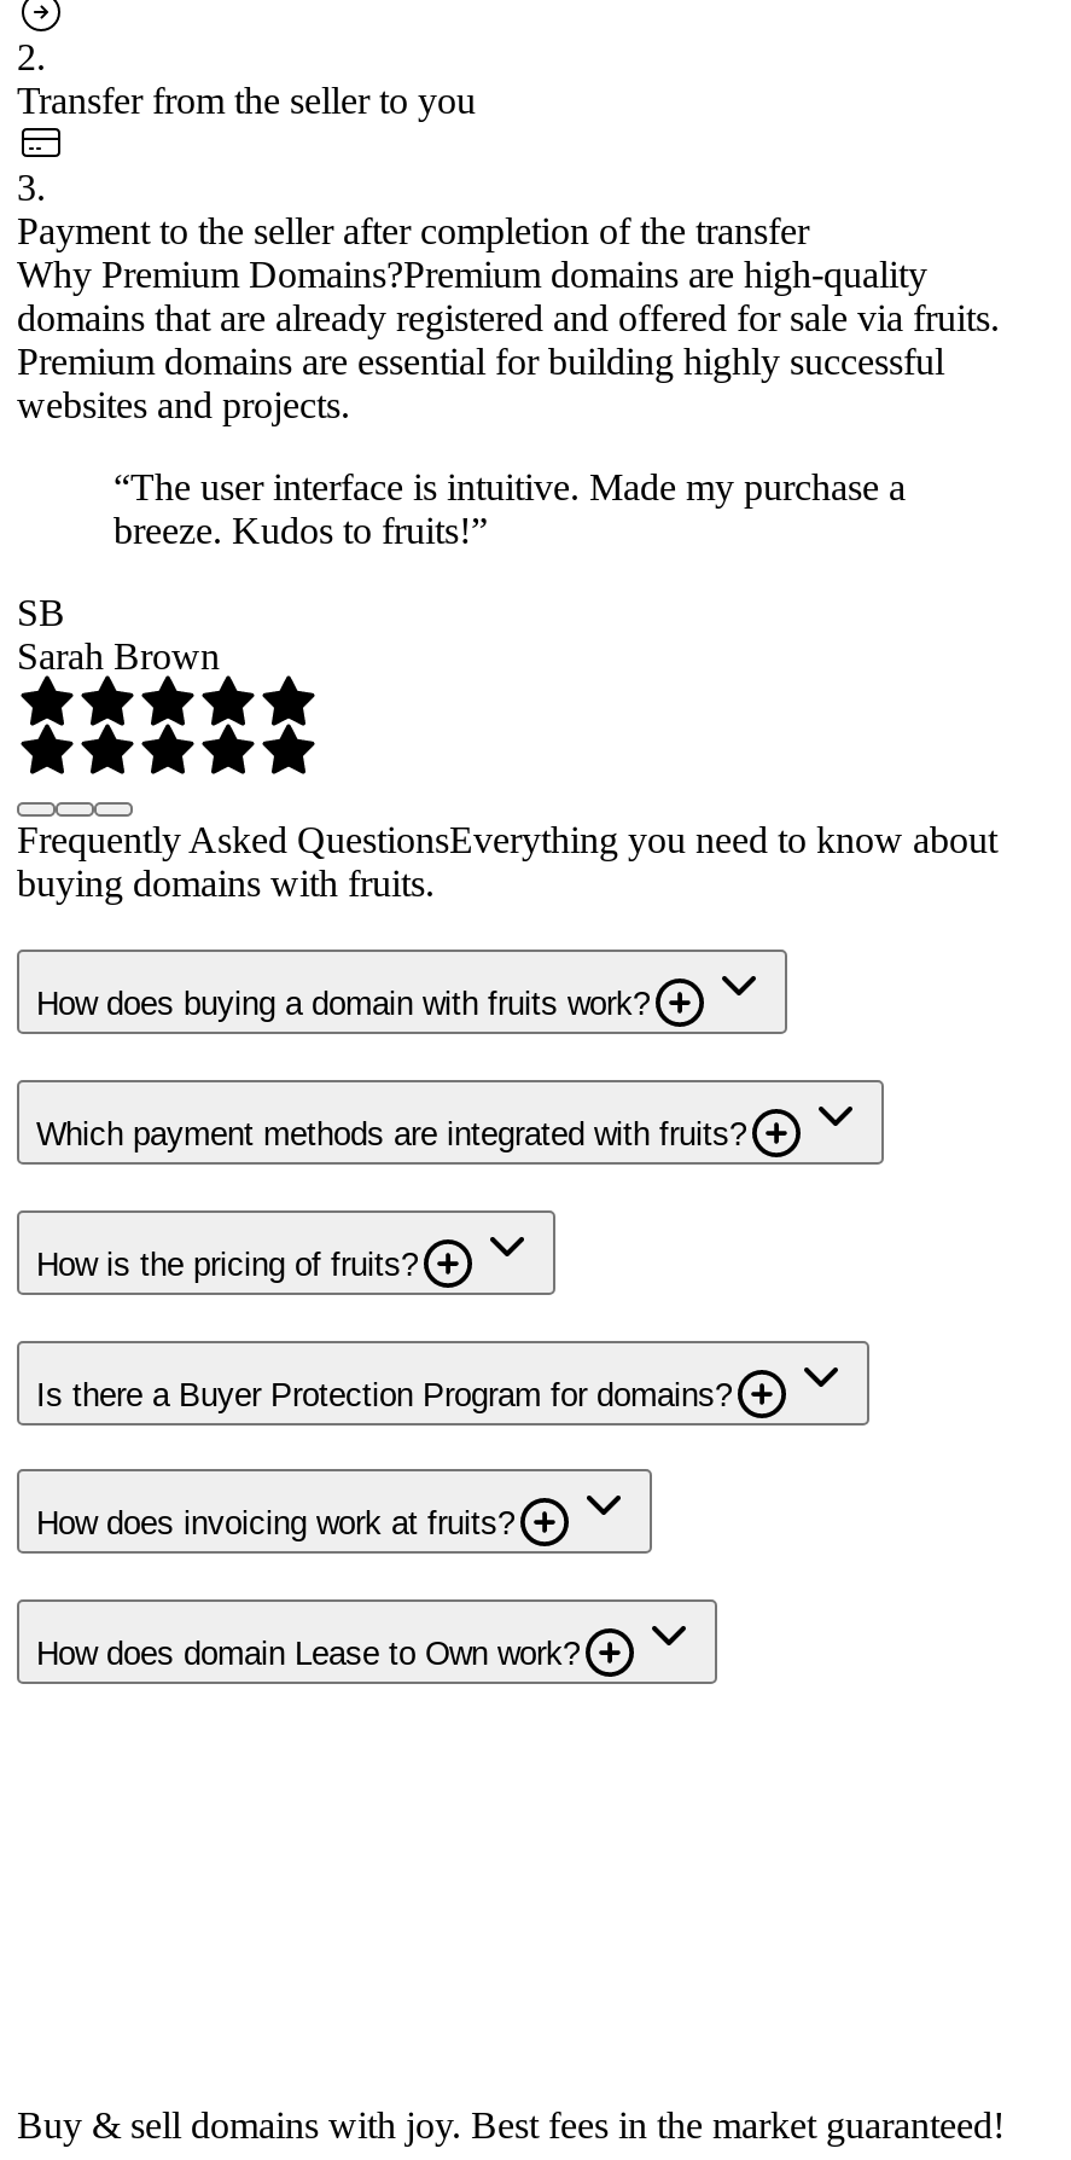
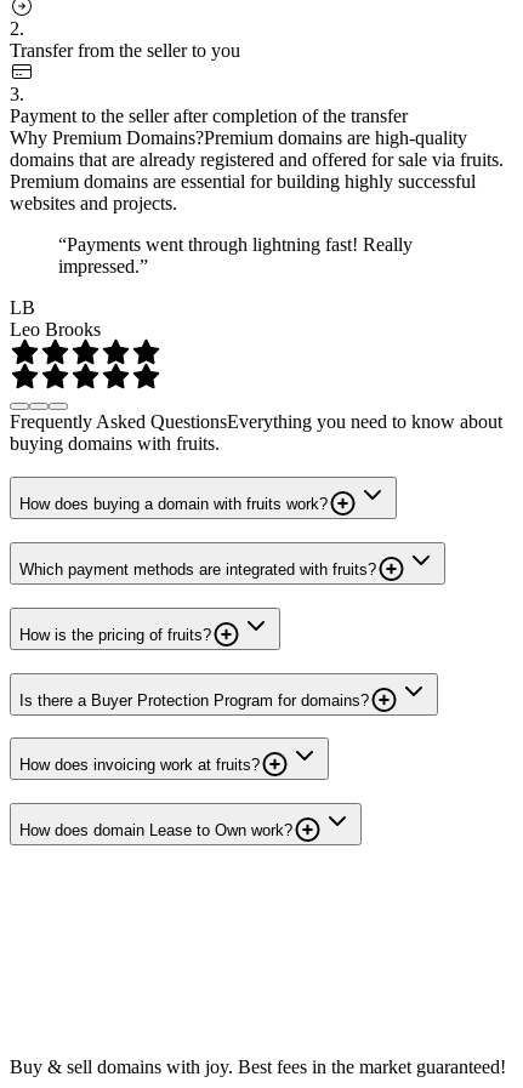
[113,465,906,550] “The user interface is intuitive. Made my purchase a | breeze. Kudos to fruits!” -> [58,234,413,276] “Payments went through lightning fast! Really | impressed.”
[17,591,220,676] SB | Sarah Brown -> [10,297,101,339] LB | Leo Brooks

